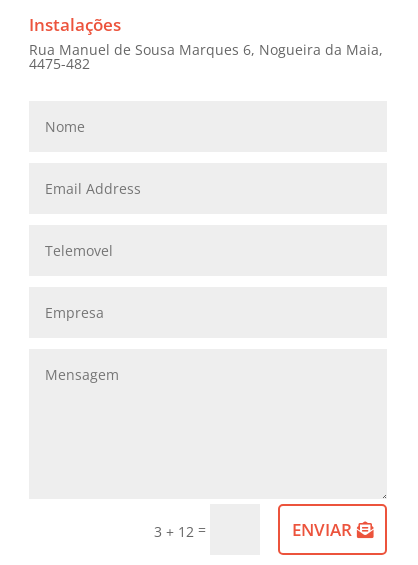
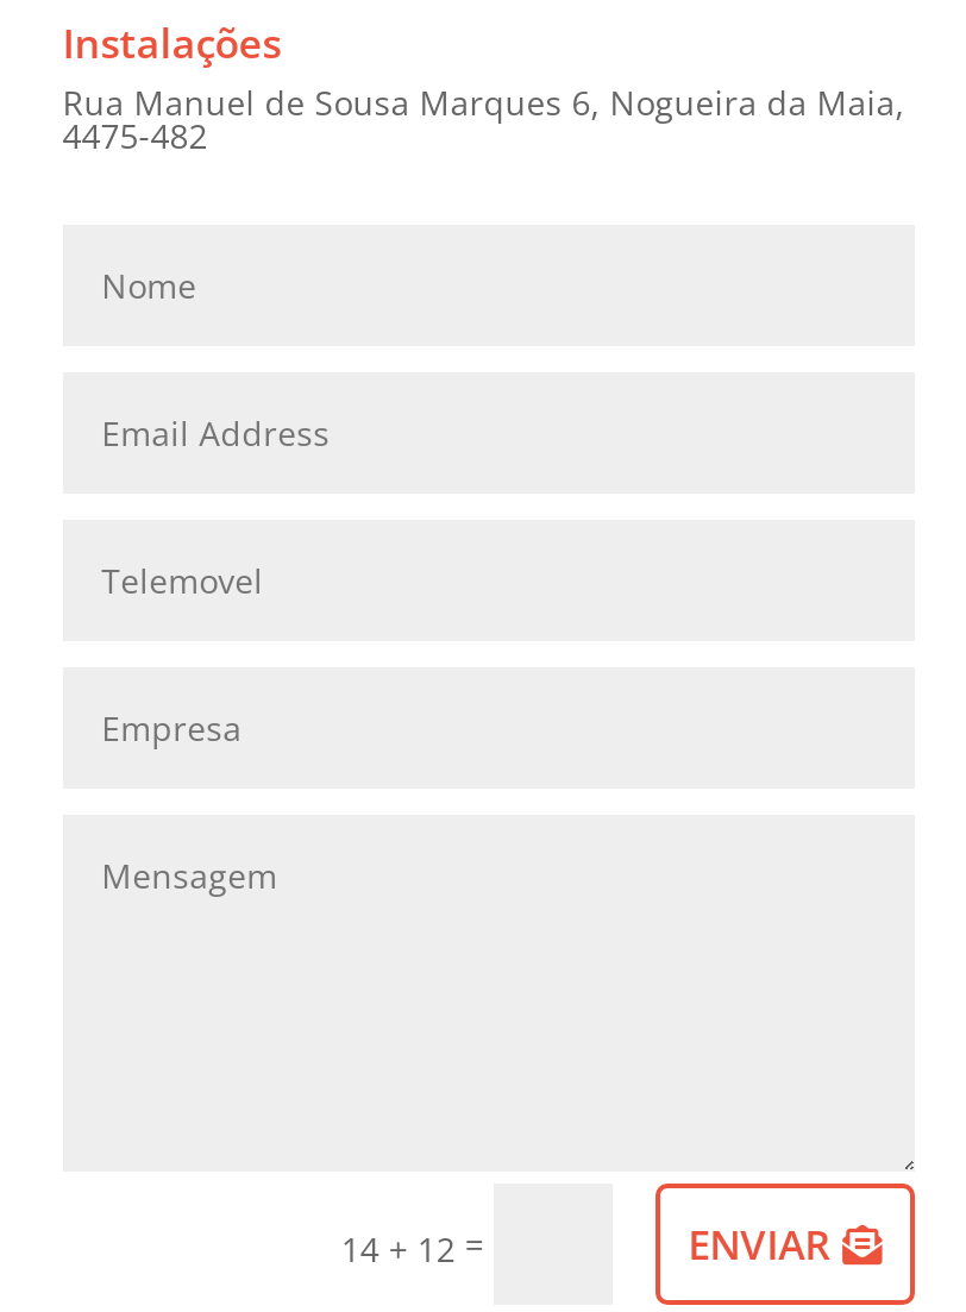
[154,520,210,541] 3 + 12 = -> [341,1223,493,1272] 14 + 12 =

